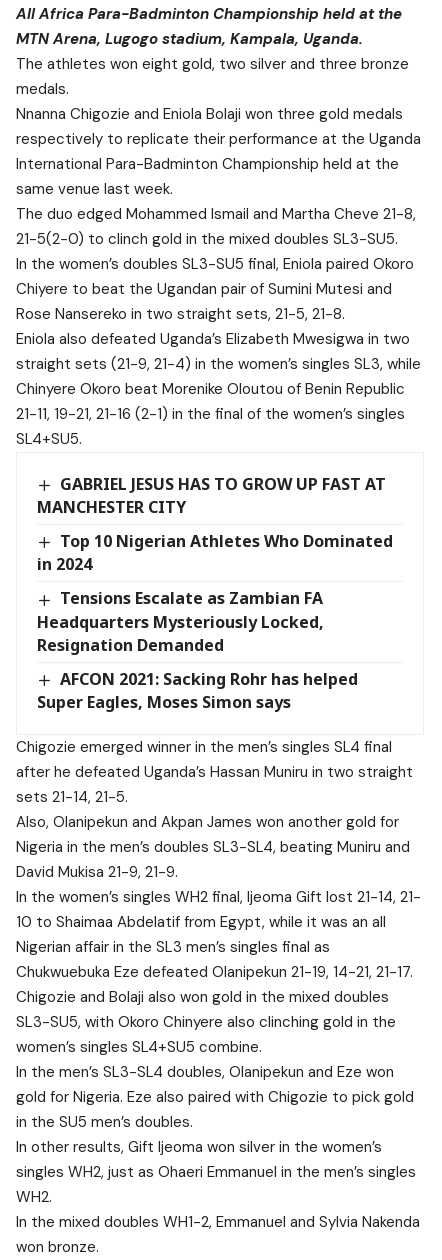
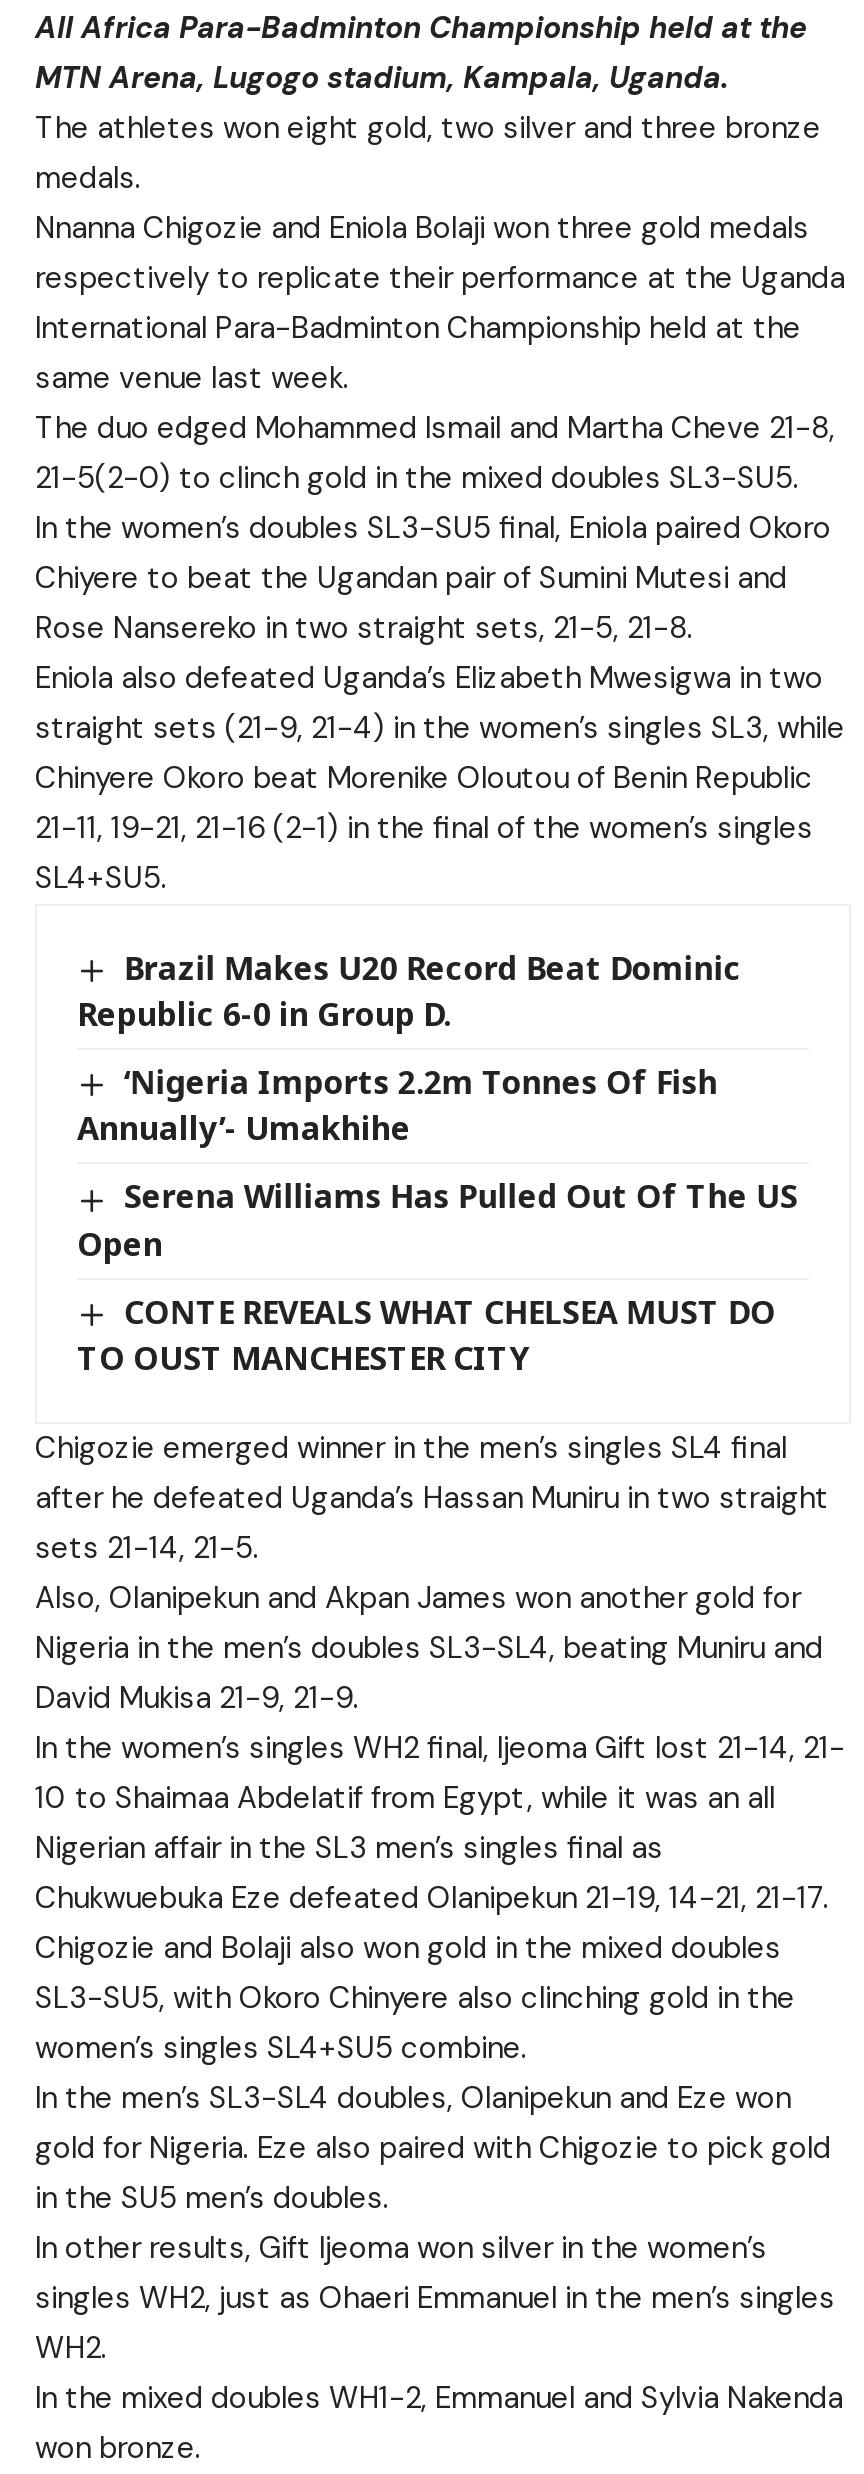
[37,473,386,518] GABRIEL JESUS HAS TO GROW UP FAST AT | MANCHESTER CITY -> [77,946,742,1036] Brazil Makes U20 Record Beat Dominic | Republic 6-0 in Group D.
[37,530,393,575] Top 10 Nigerian Athletes Who Dominated | in 2024 -> [77,1060,718,1151] ‘Nigeria Imports 2.2m Tonnes Of Fish | Annually’- Umakhihe
[37,587,324,655] Tensions Escalate as Zambian FA | Headquarters Mysteriously Locked, | Resignation Demanded -> [77,1175,798,1265] Serena Williams Has Pulled Out Of The US | Open
[37,667,358,713] AFCON 2021: Sacking Rohr has helped | Super Eagles, Moses Simon says -> [77,1289,776,1379] CONTE REVEALS WHAT CHELSEA MUST DO | TO OUST MANCHESTER CITY

